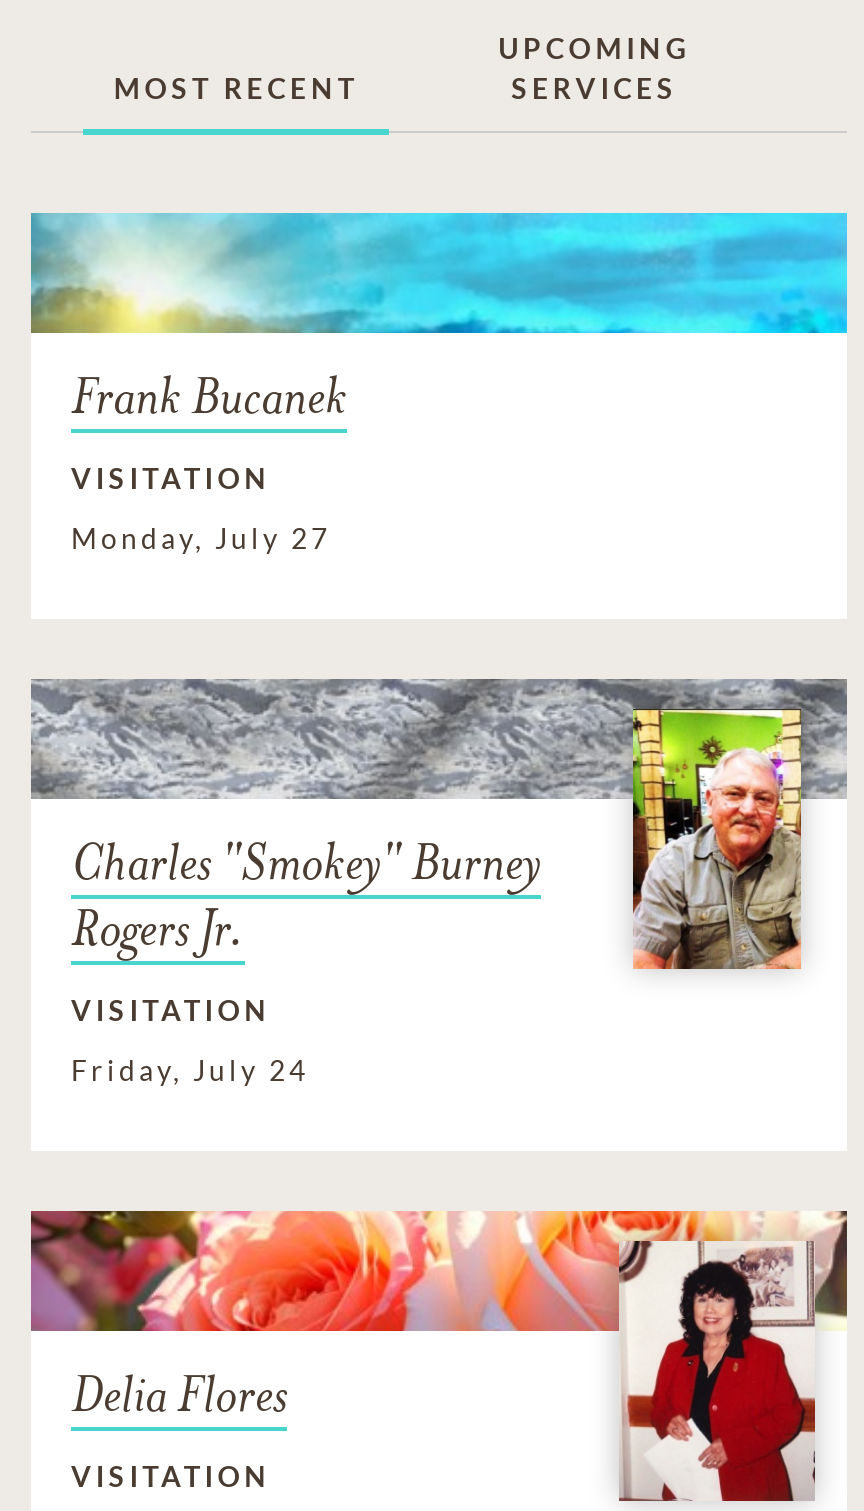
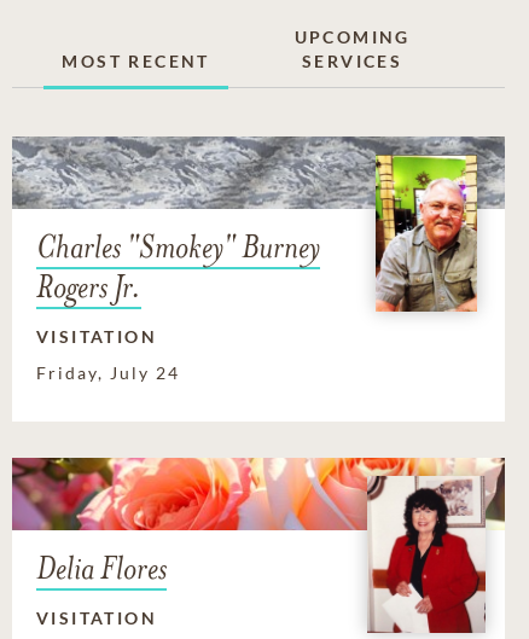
[31,211,849,556] [image] | Frank Bucanek | VISITATION | Monday, July 27 -> none

